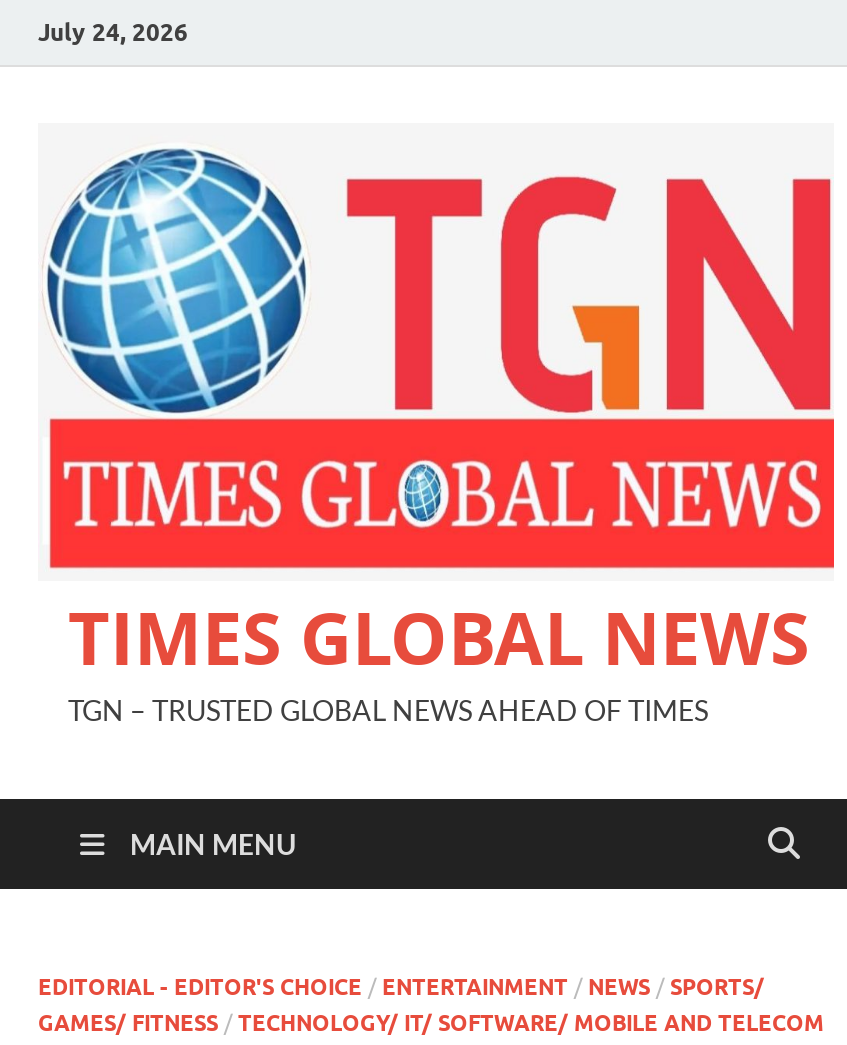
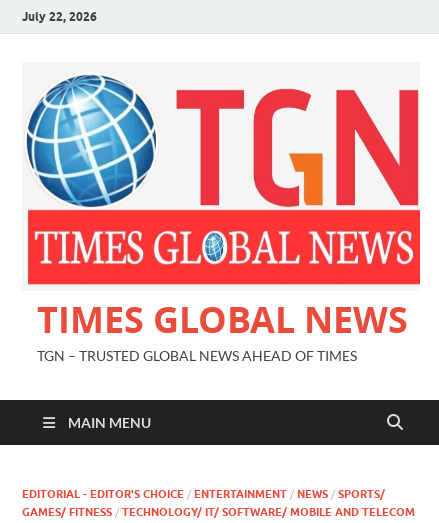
[38,16,188,46] July 24, 2026 -> [22,8,97,23] July 22, 2026

